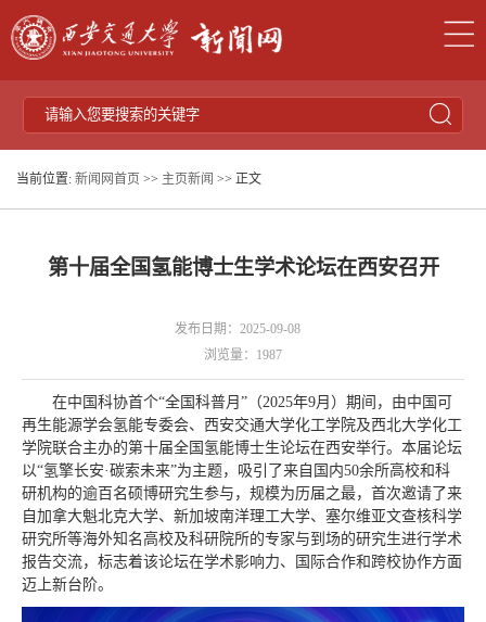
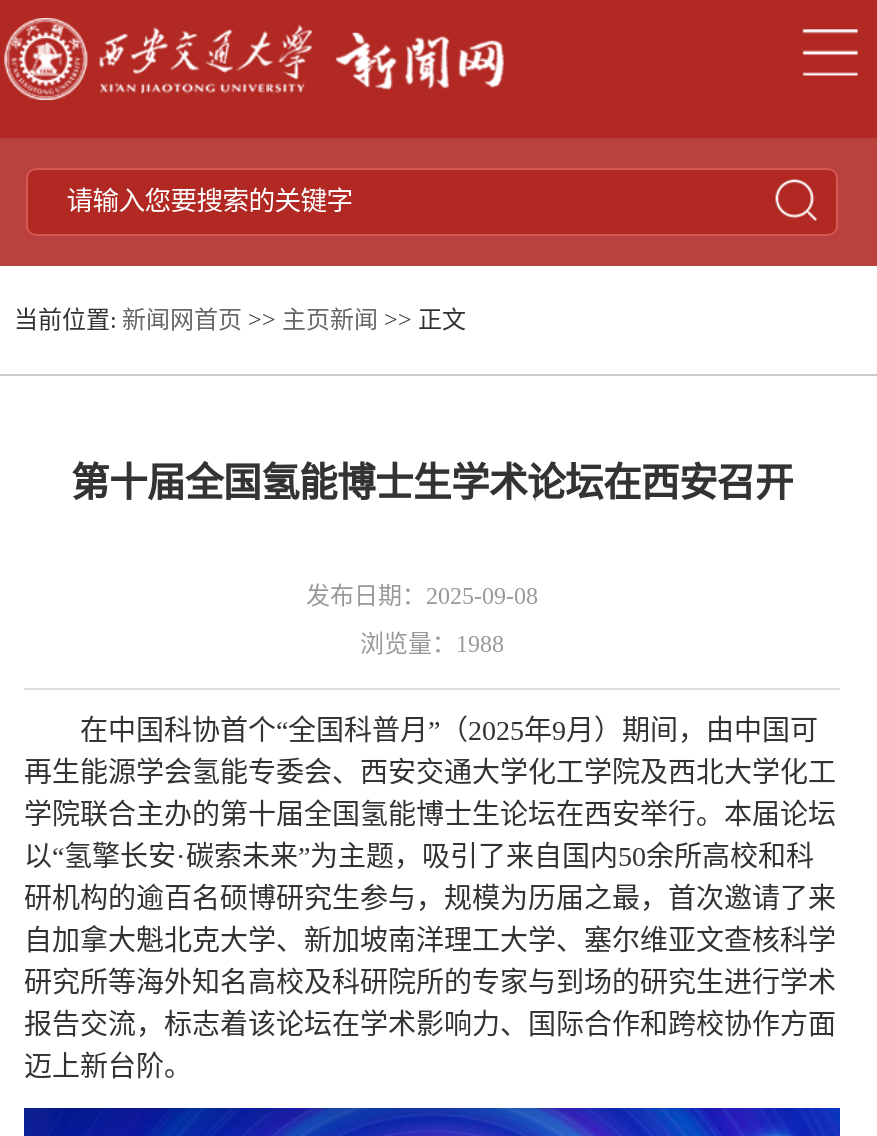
[204,347,282,363] 浏览量：1987 -> [360,630,504,658] 浏览量：1988

